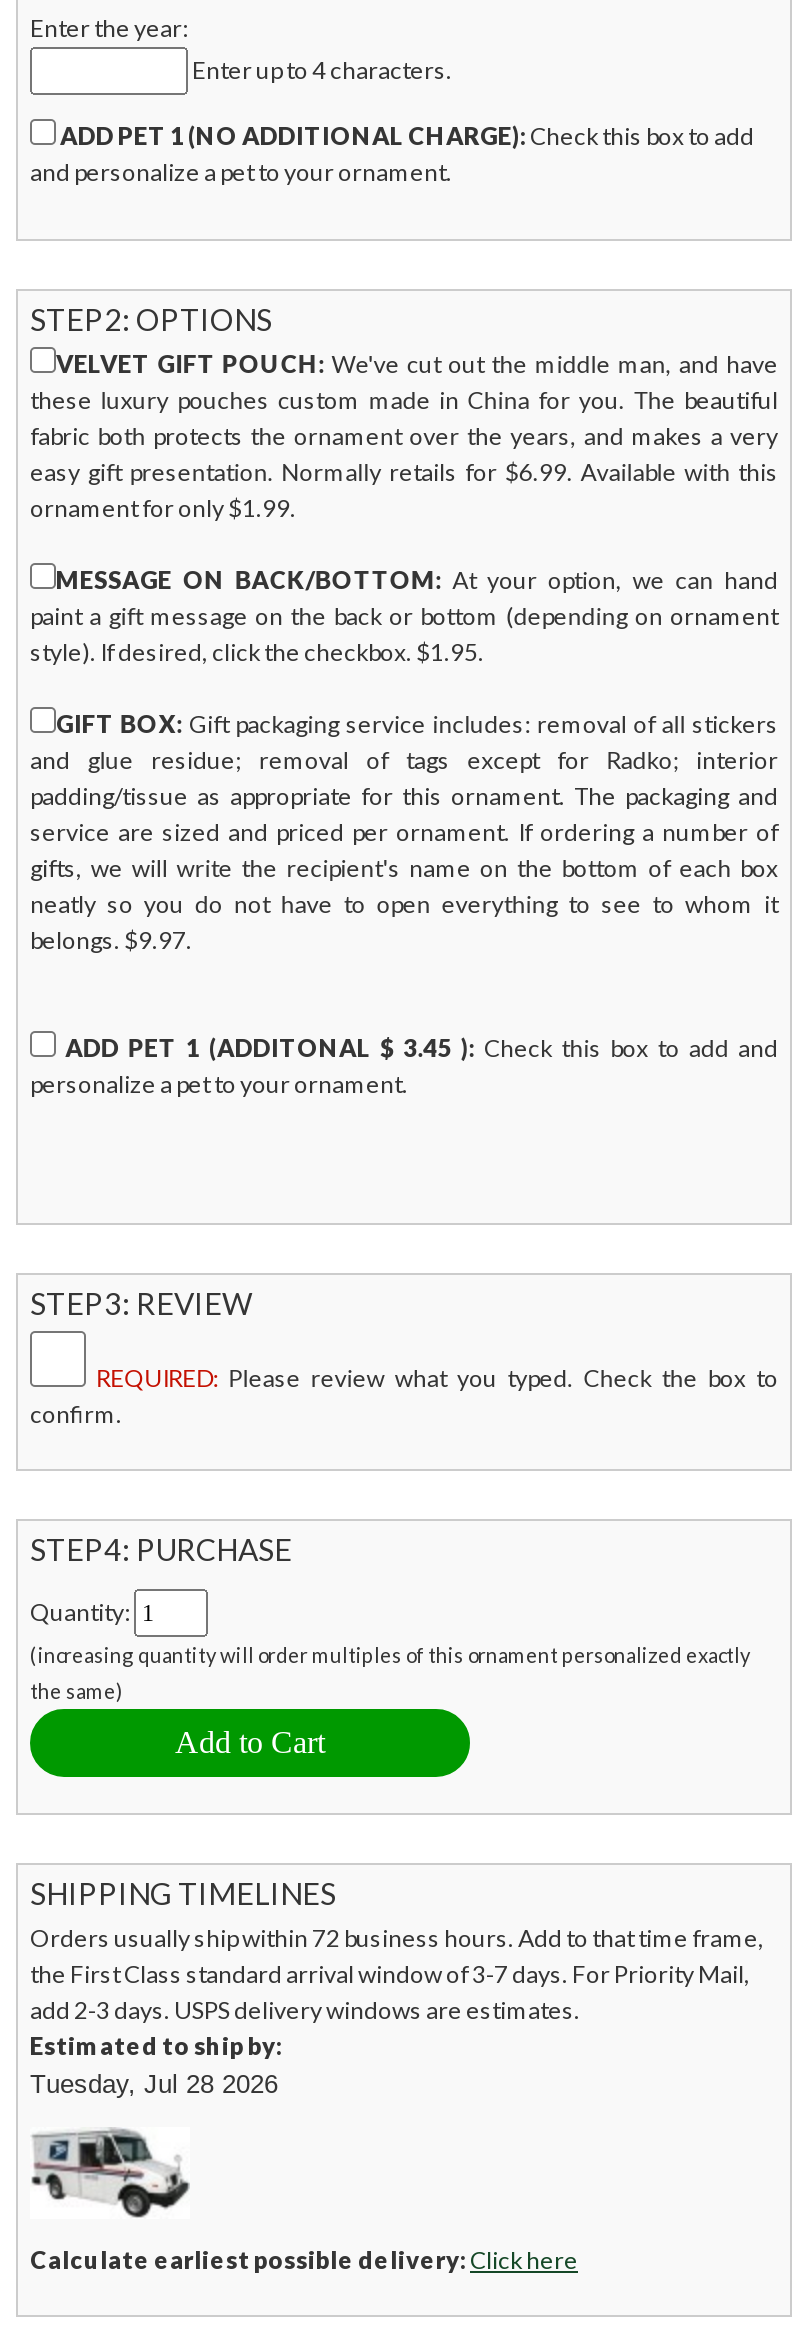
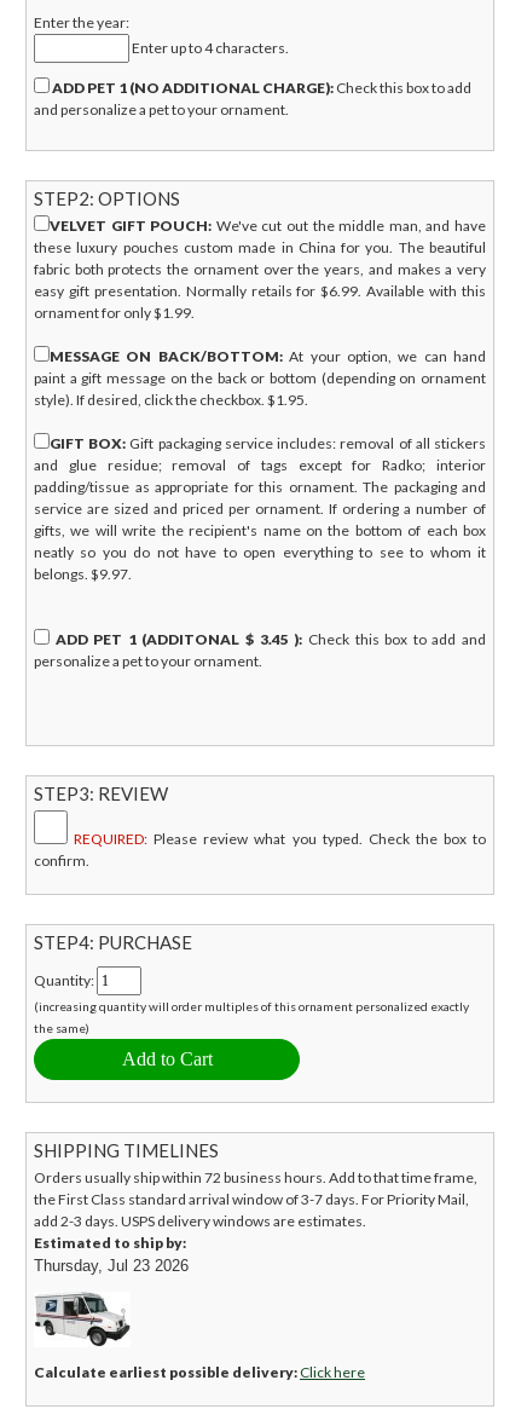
[30,2069,278,2099] Tuesday, Jul 28 2026 -> [34,1257,189,1275] Thursday, Jul 23 2026

